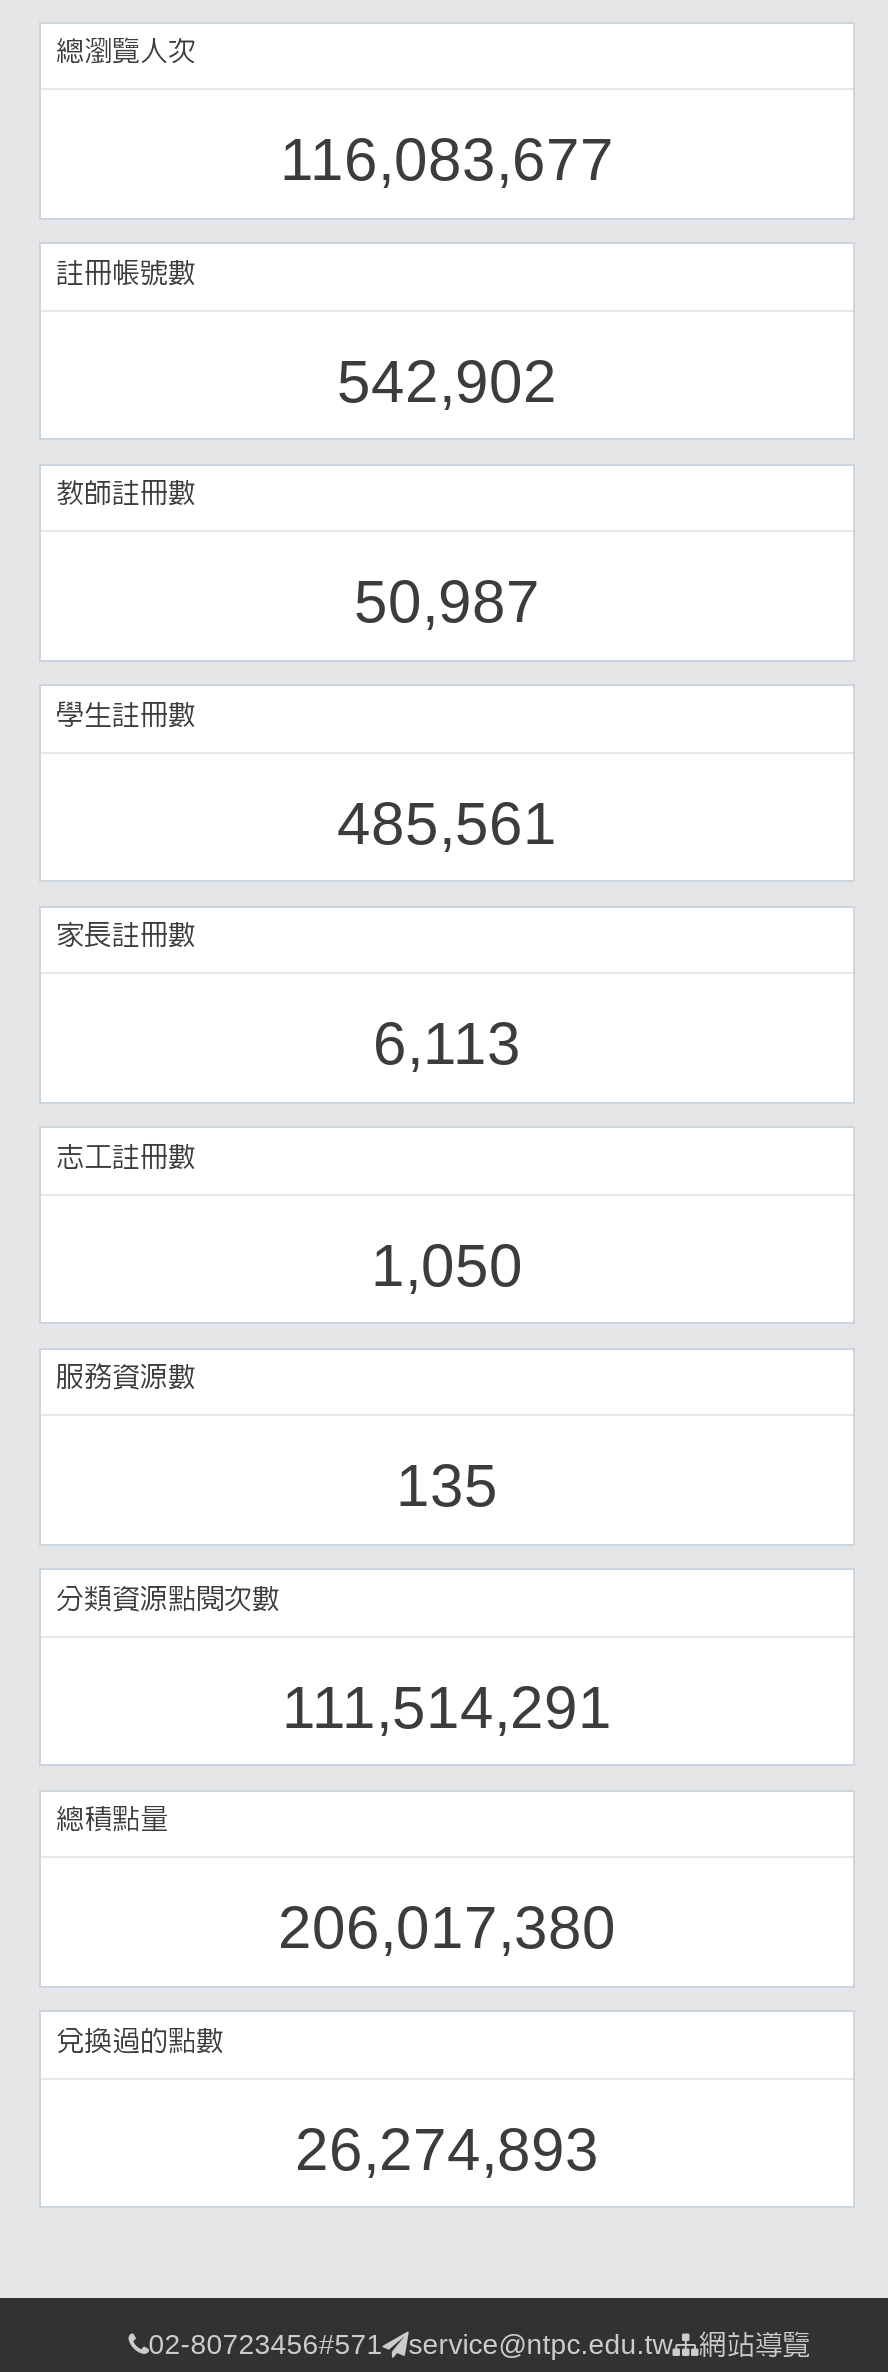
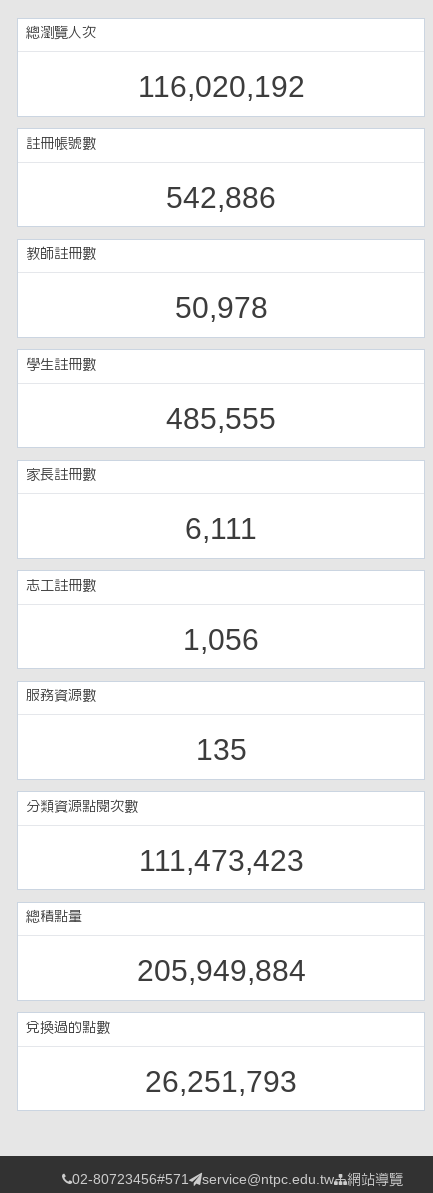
[280,127,614,193] 116,083,677 -> [137,70,304,103] 116,020,192
[337,348,557,414] 542,902 -> [166,181,276,214] 542,886
[354,569,540,635] 50,987 -> [174,291,267,324] 50,978
[337,790,557,856] 485,561 -> [166,402,276,435] 485,555
[373,1011,521,1077] 6,113 -> [185,512,257,545] 6,111
[371,1232,523,1298] 1,050 -> [183,623,259,656] 1,056
[282,1674,612,1740] 111,514,291 -> [138,844,303,877] 111,473,423
[278,1895,616,1961] 206,017,380 -> [136,954,305,987] 205,949,884
[295,2116,599,2182] 26,274,893 -> [145,1065,297,1098] 26,251,793

